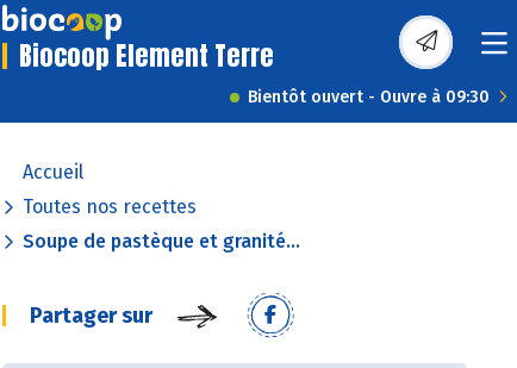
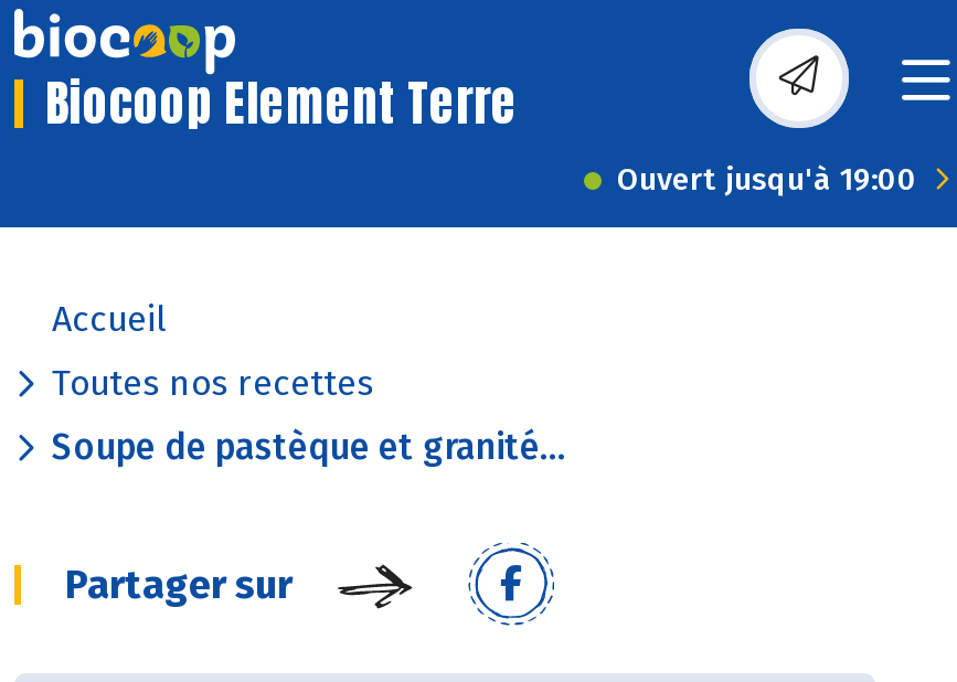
[248,87,490,107] Bientôt ouvert - Ouvre à 09:30 -> [617,161,917,199] Ouvert jusqu'à 19:00

